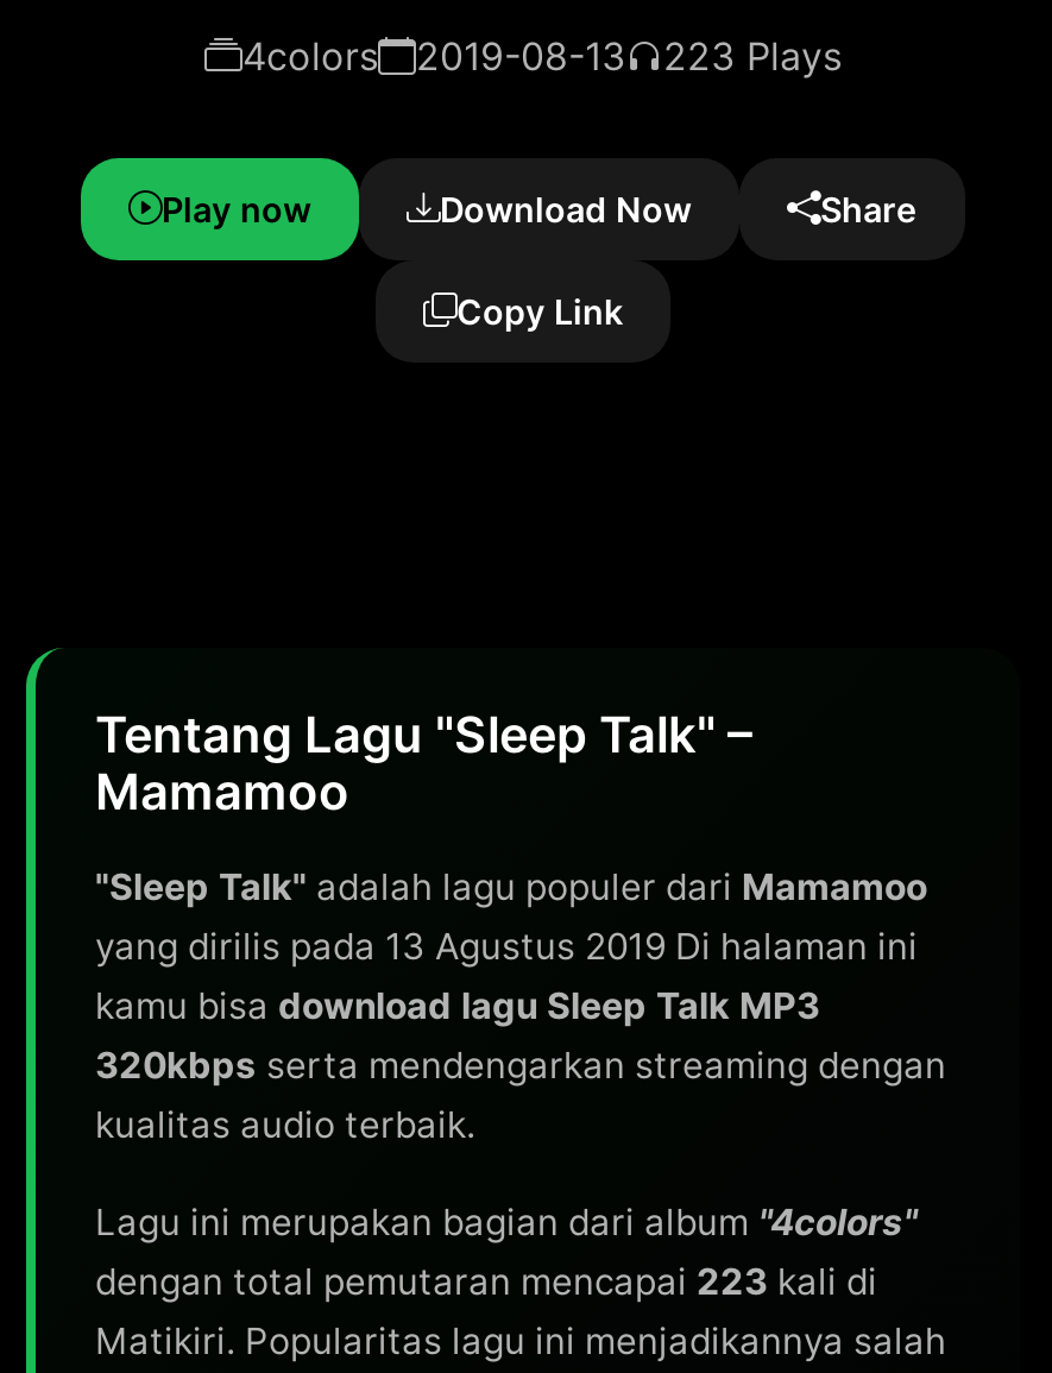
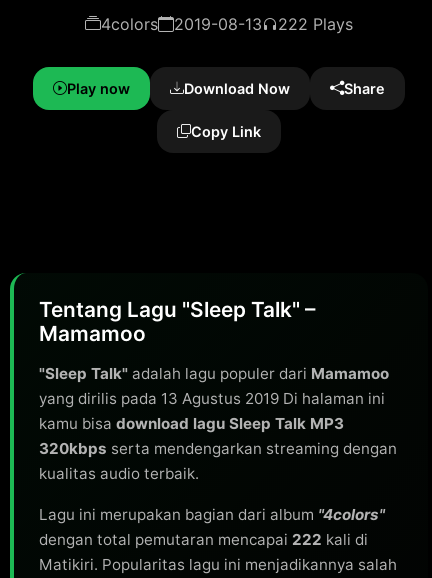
[663,31,842,79] 223 Plays -> [278,14,353,34] 222 Plays
[95,1258,877,1303] dengan total pemutaran mencapai 223 kali di -> [39,530,368,549] dengan total pemutaran mencapai 222 kali di

